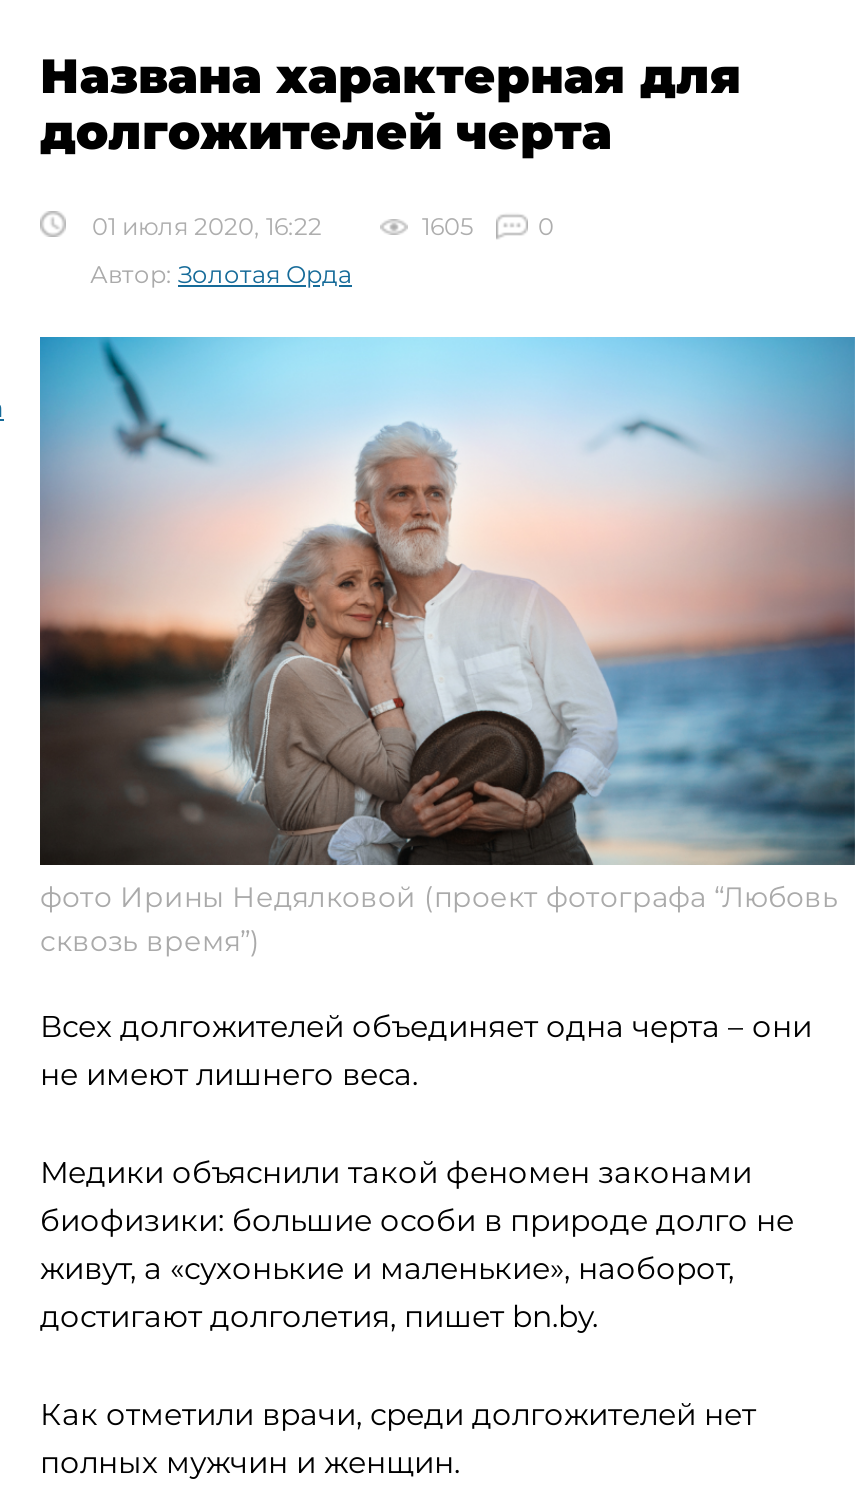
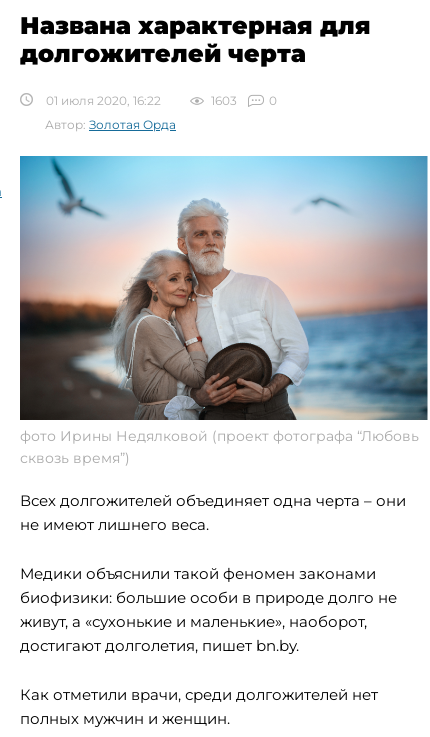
[422,211,474,241] 1605 -> [211,93,237,108] 1603

